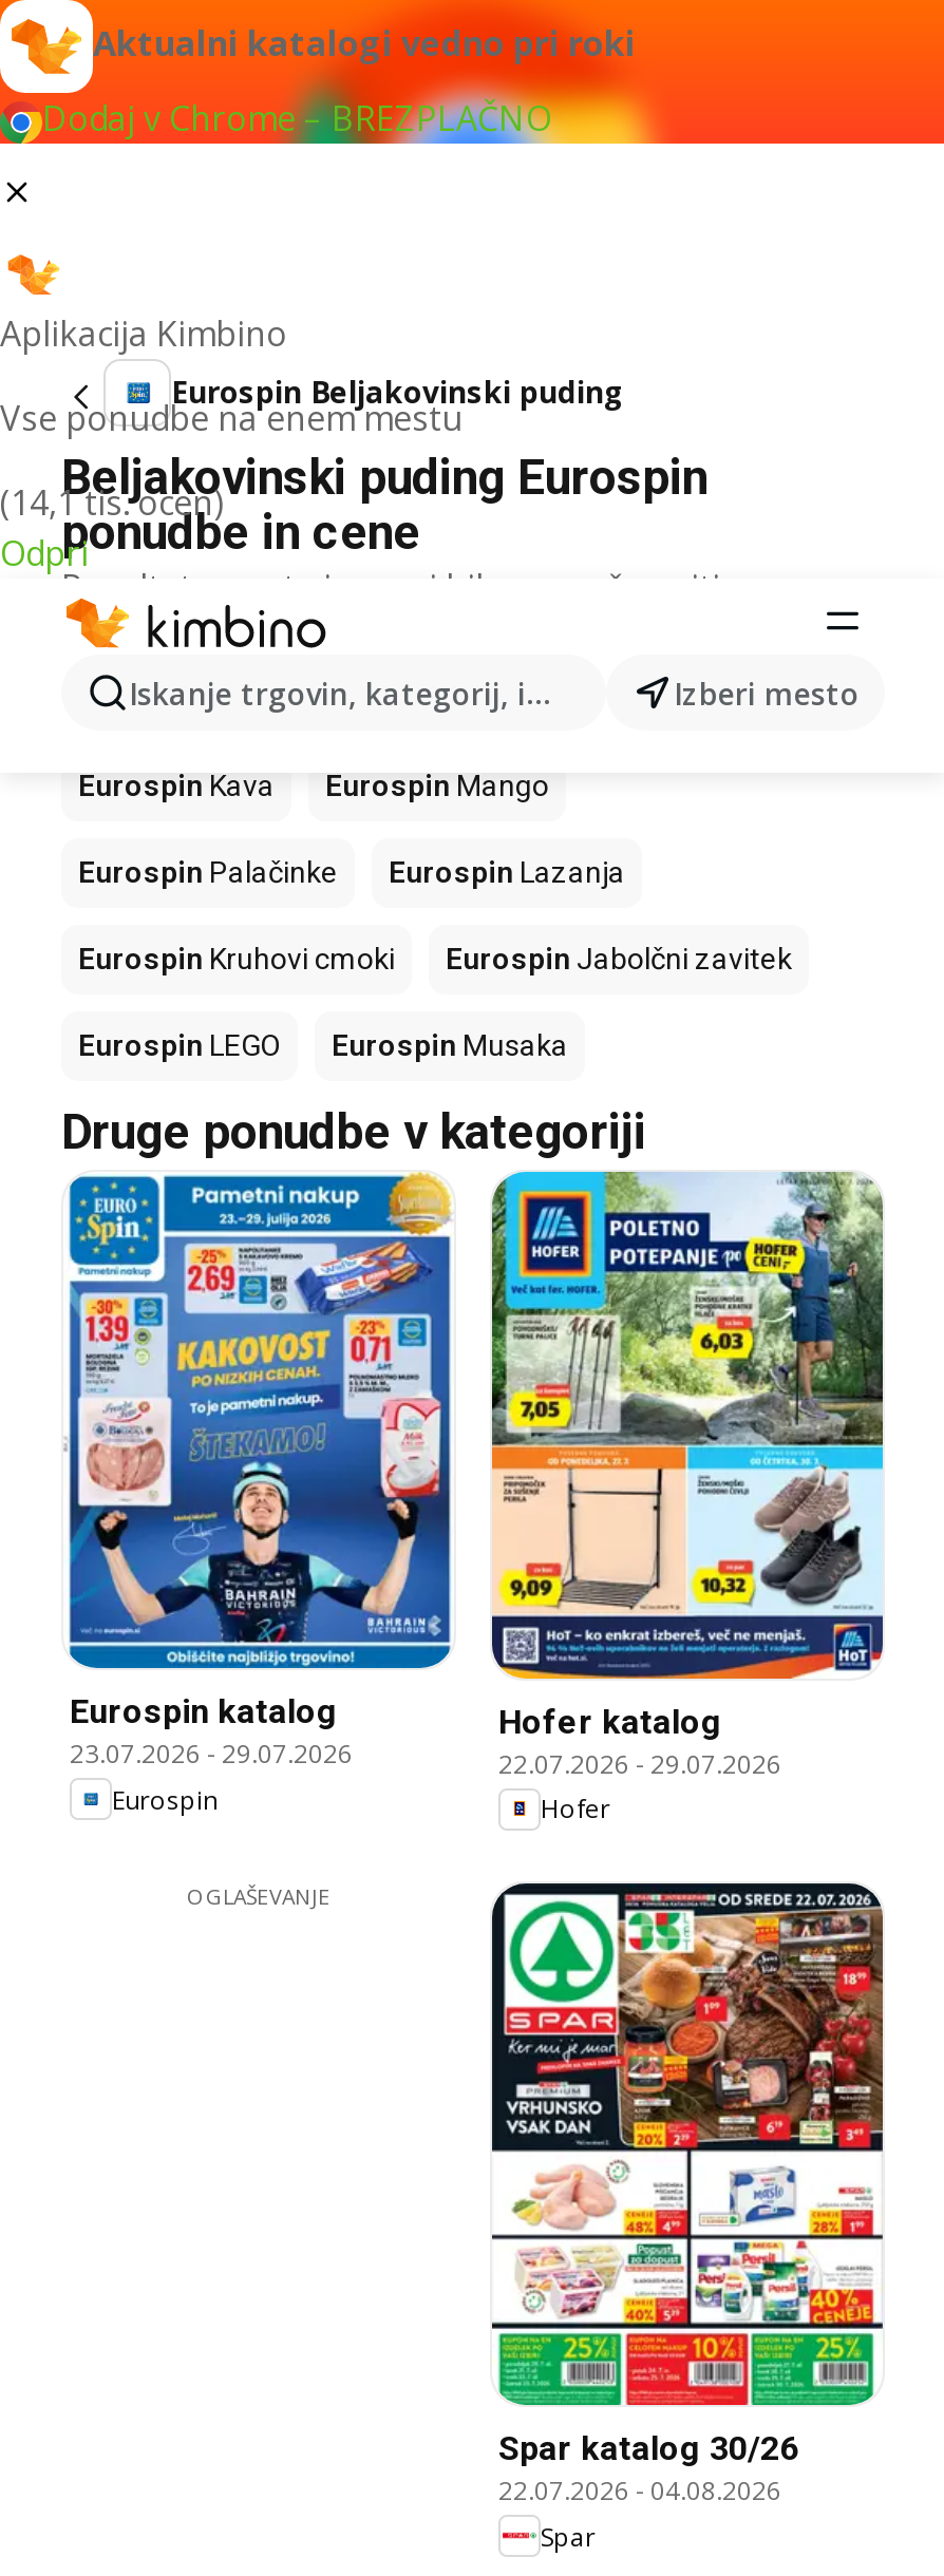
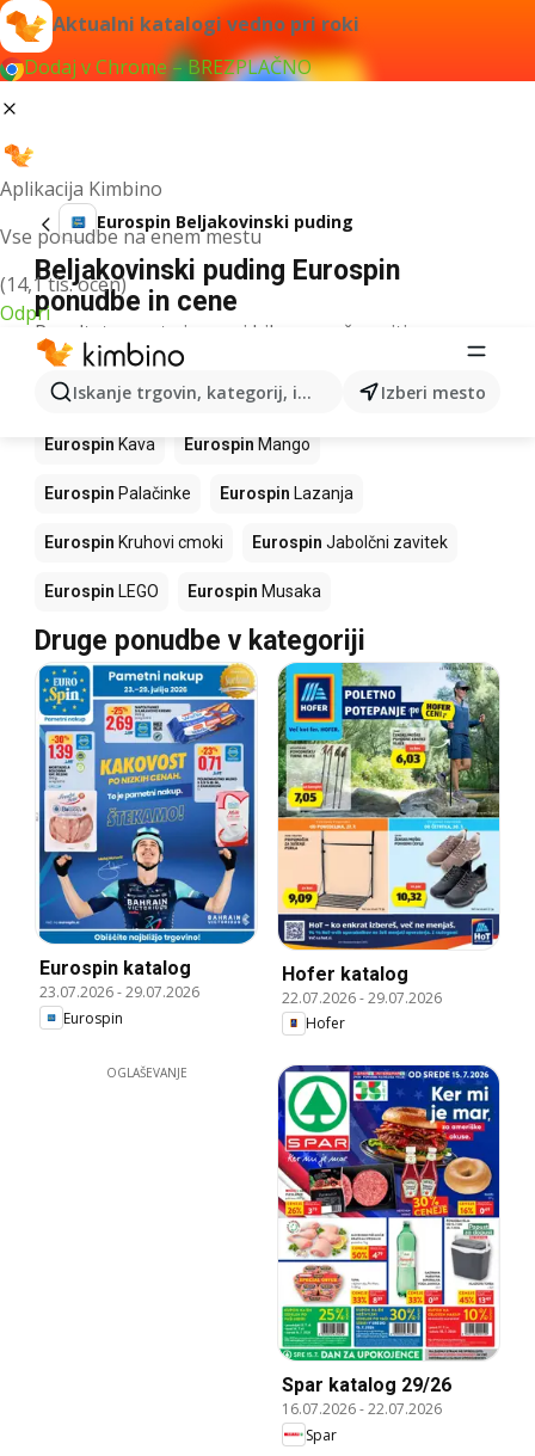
[490,1881,885,2469] [image] | Spar katalog 30/26 -> [277,1064,500,1397] [image] | Spar katalog 29/26
[498,2473,781,2509] 22.07.2026 - 04.08.2026 -> [282,1399,442,1419] 16.07.2026 - 22.07.2026

